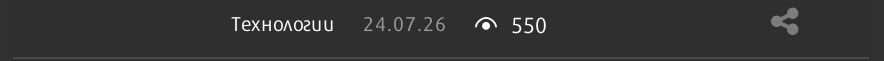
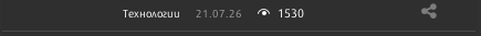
[363,7,547,39] 24.07.26 | 550 -> [196,4,304,21] 21.07.26 | 1530

